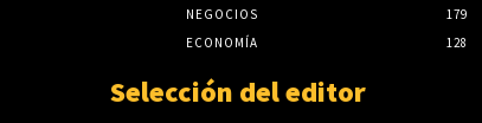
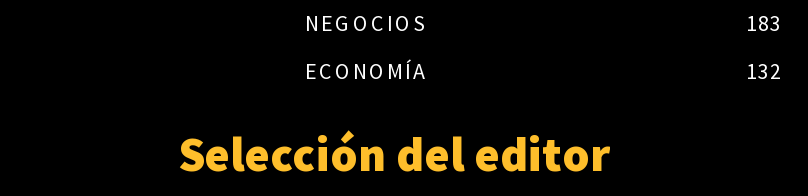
[446,6,468,23] 179 -> [746,9,782,37] 183
[446,35,468,51] 128 -> [746,57,782,85] 132

